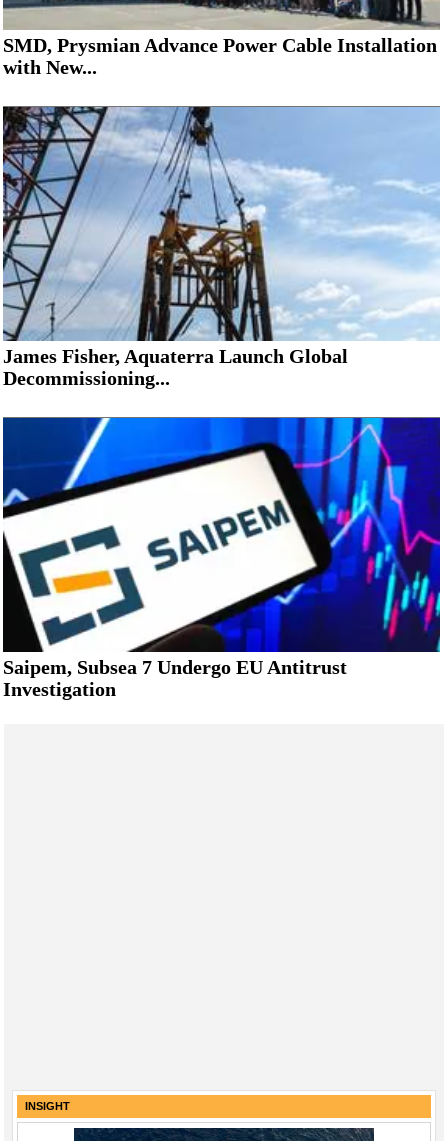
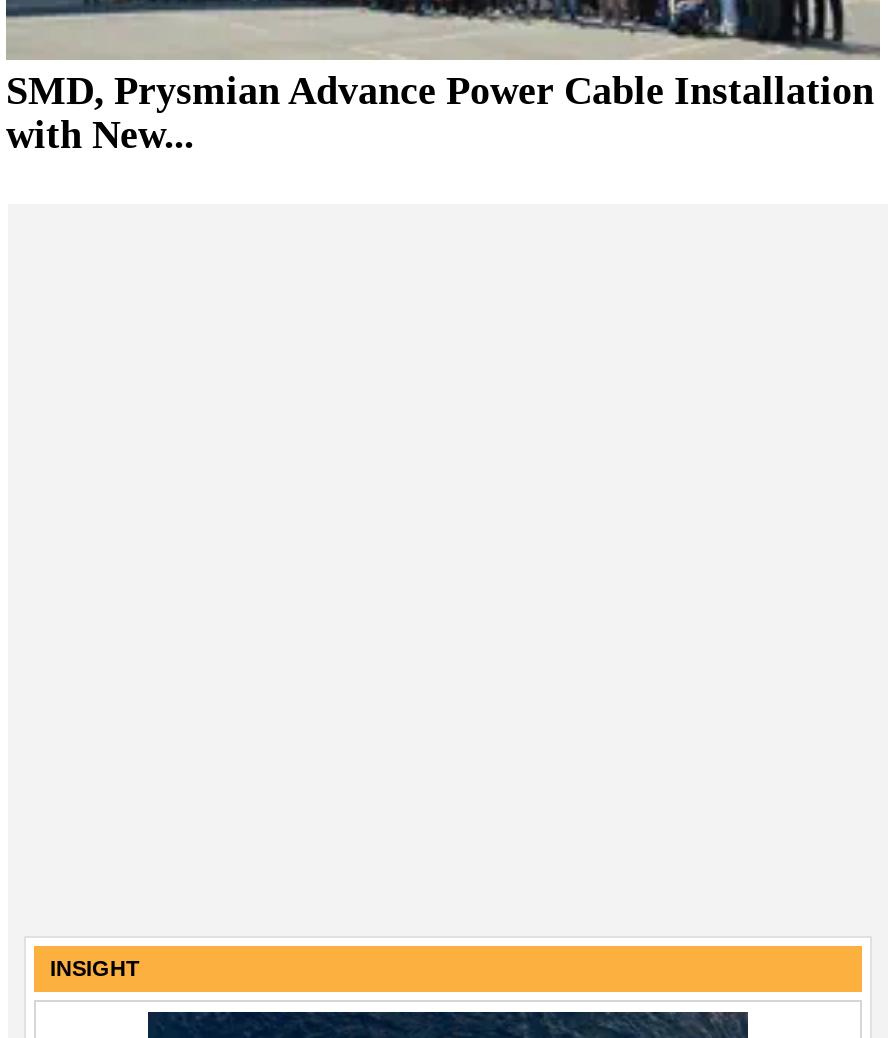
[3,105,440,389] [image] | James Fisher, Aquaterra Launch Global | Decommissioning... -> none
[3,416,441,700] [image] | Saipem, Subsea 7 Undergo EU Antitrust | Investigation -> none

